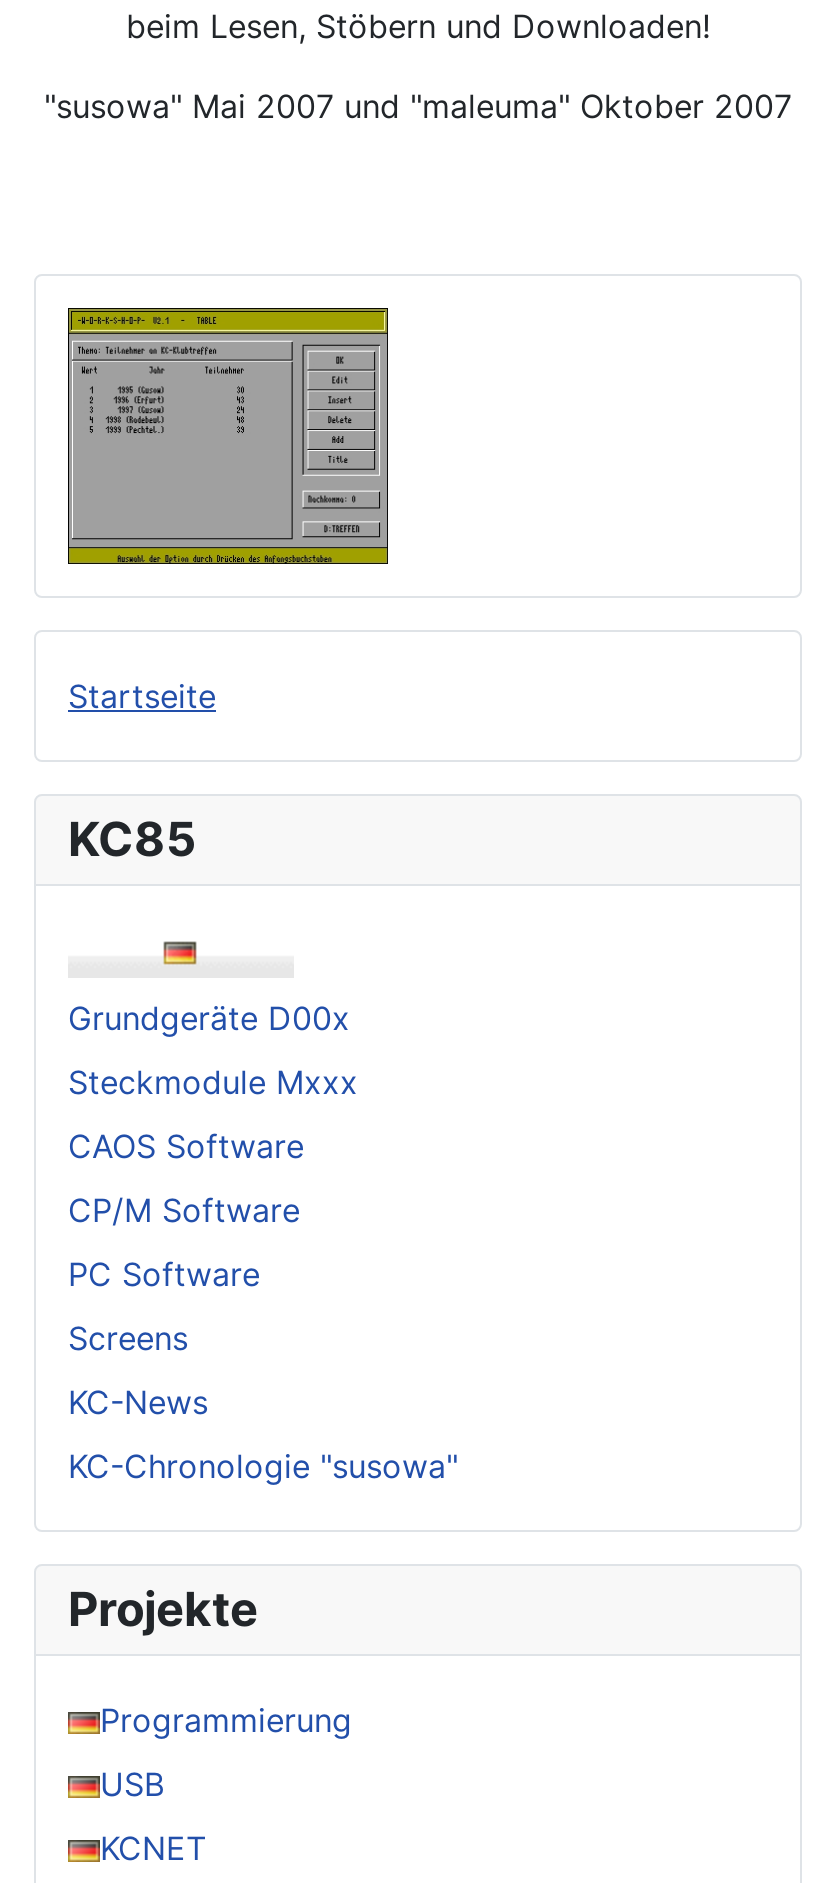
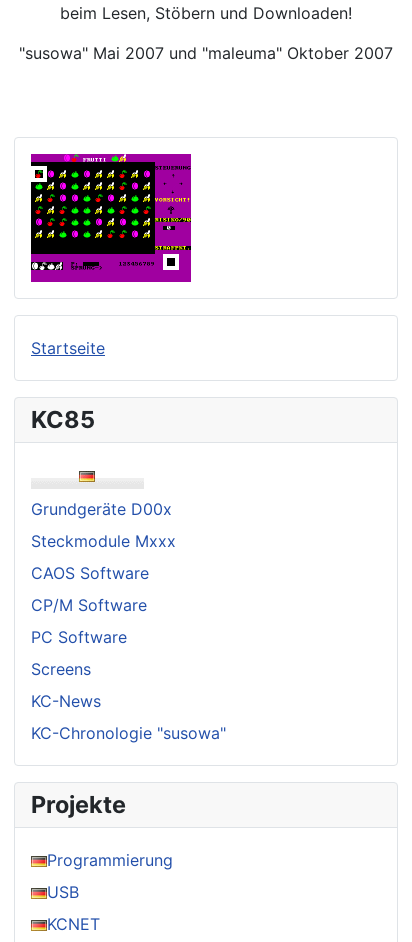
[66,306,390,566] [image] -> [30,153,192,283] [image]

